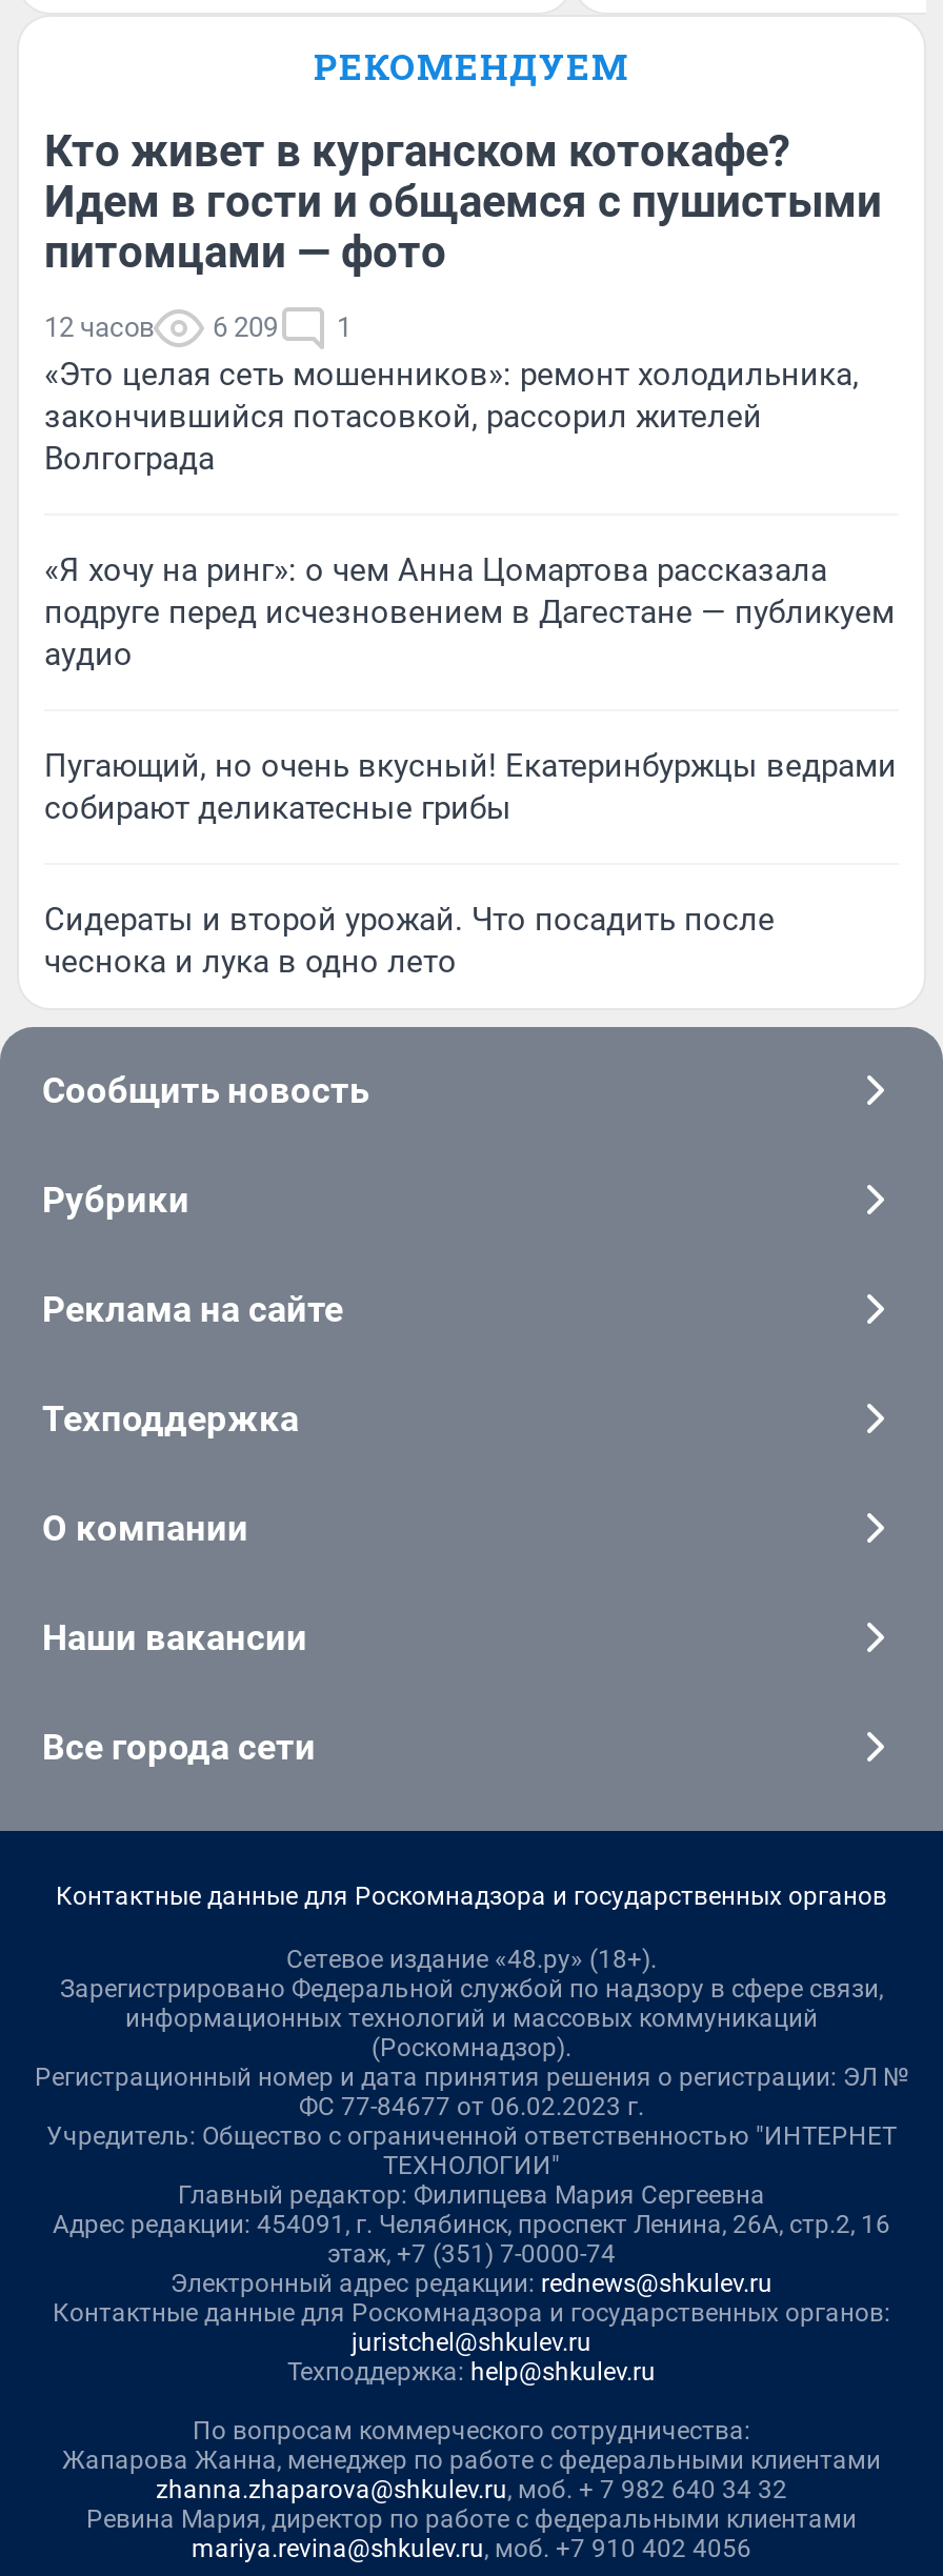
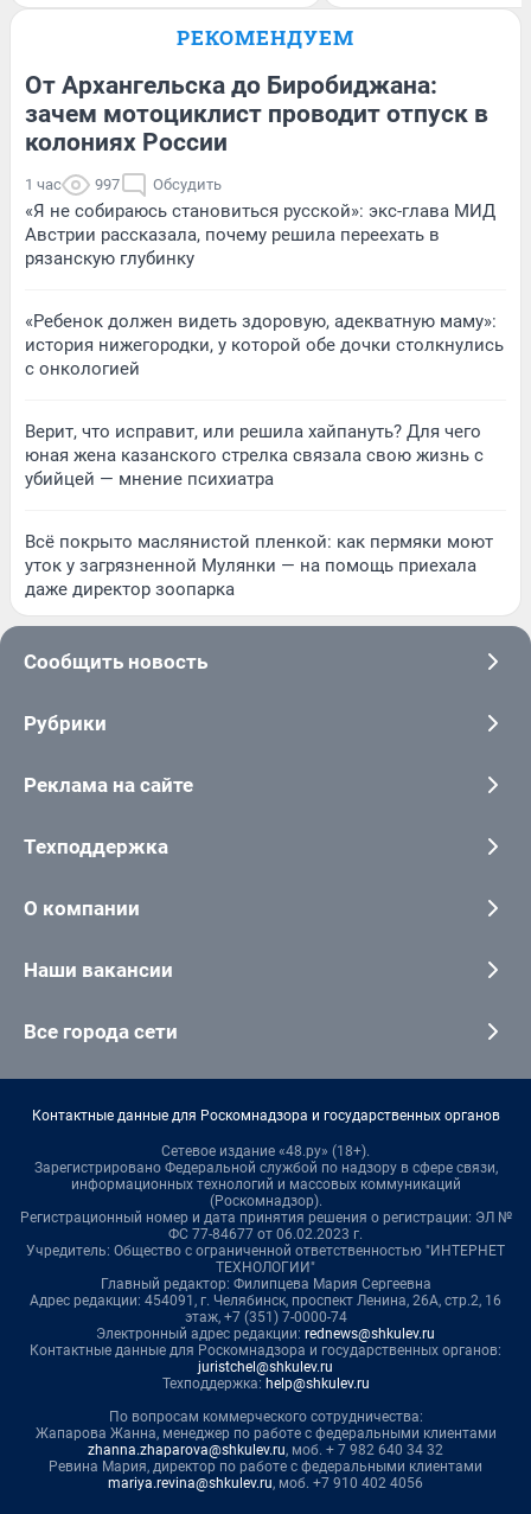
[44,127,882,278] Кто живет в курганском котокафе? | Идем в гости и общаемся с пушистыми | питомцами — фото -> [25,71,488,157] От Архангельска до Биробиджана: | зачем мотоциклист проводит отпуск в | колониях России
[44,312,859,478] 12 часов | 6 209 | 1 | «Это целая сеть мошенников»: ремонт холодильника, | закончившийся потасовкой, рассорил жителей | Волгограда -> [25,176,495,269] 1 час | 997 | Обсудить | «Я не собираюсь становиться русской»: экс-глава МИД | Австрии рассказала, почему решила переехать в | рязанскую глубинку
[44,552,895,674] «Я хочу на ринг»: о чем Анна Цомартова рассказала | подруге перед исчезновением в Дагестане — публикуем | аудио -> [25,311,504,380] «Ребенок должен видеть здоровую, адекватную маму»: | история нижегородки, у которой обе дочки столкнулись | с онкологией
[44,748,897,828] Пугающий, но очень вкусный! Екатеринбуржцы ведрами | собирают деликатесные грибы -> [25,421,484,490] Верит, что исправит, или решила хайпануть? Для чего | юная жена казанского стрелка связала свою жизнь с | убийцей — мнение психиатра
[44,901,775,981] Сидераты и второй урожай. Что посадить после | чеснока и лука в одно лето -> [25,532,493,600] Всё покрыто маслянистой пленкой: как пермяки моют | уток у загрязненной Мулянки — на помощь приехала | даже директор зоопарка

